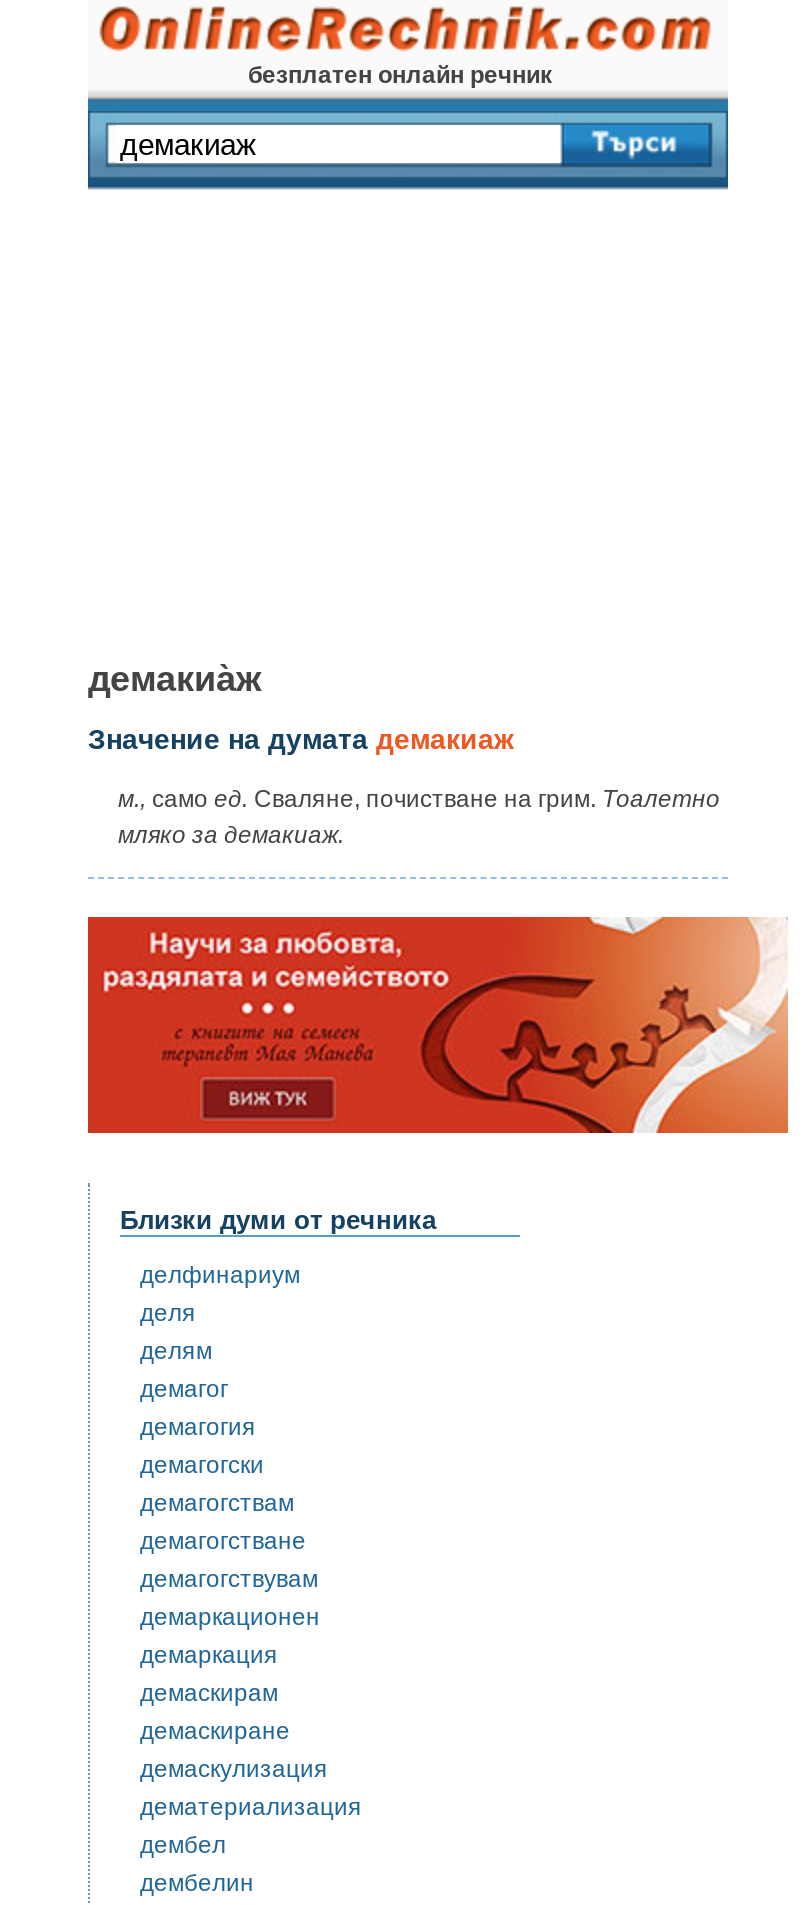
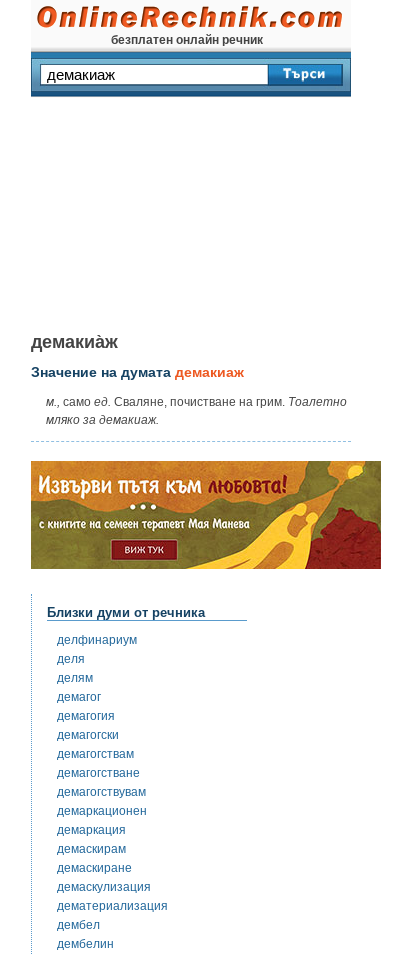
[88,915,790,1135] [image] -> [31,460,382,570] [image]

